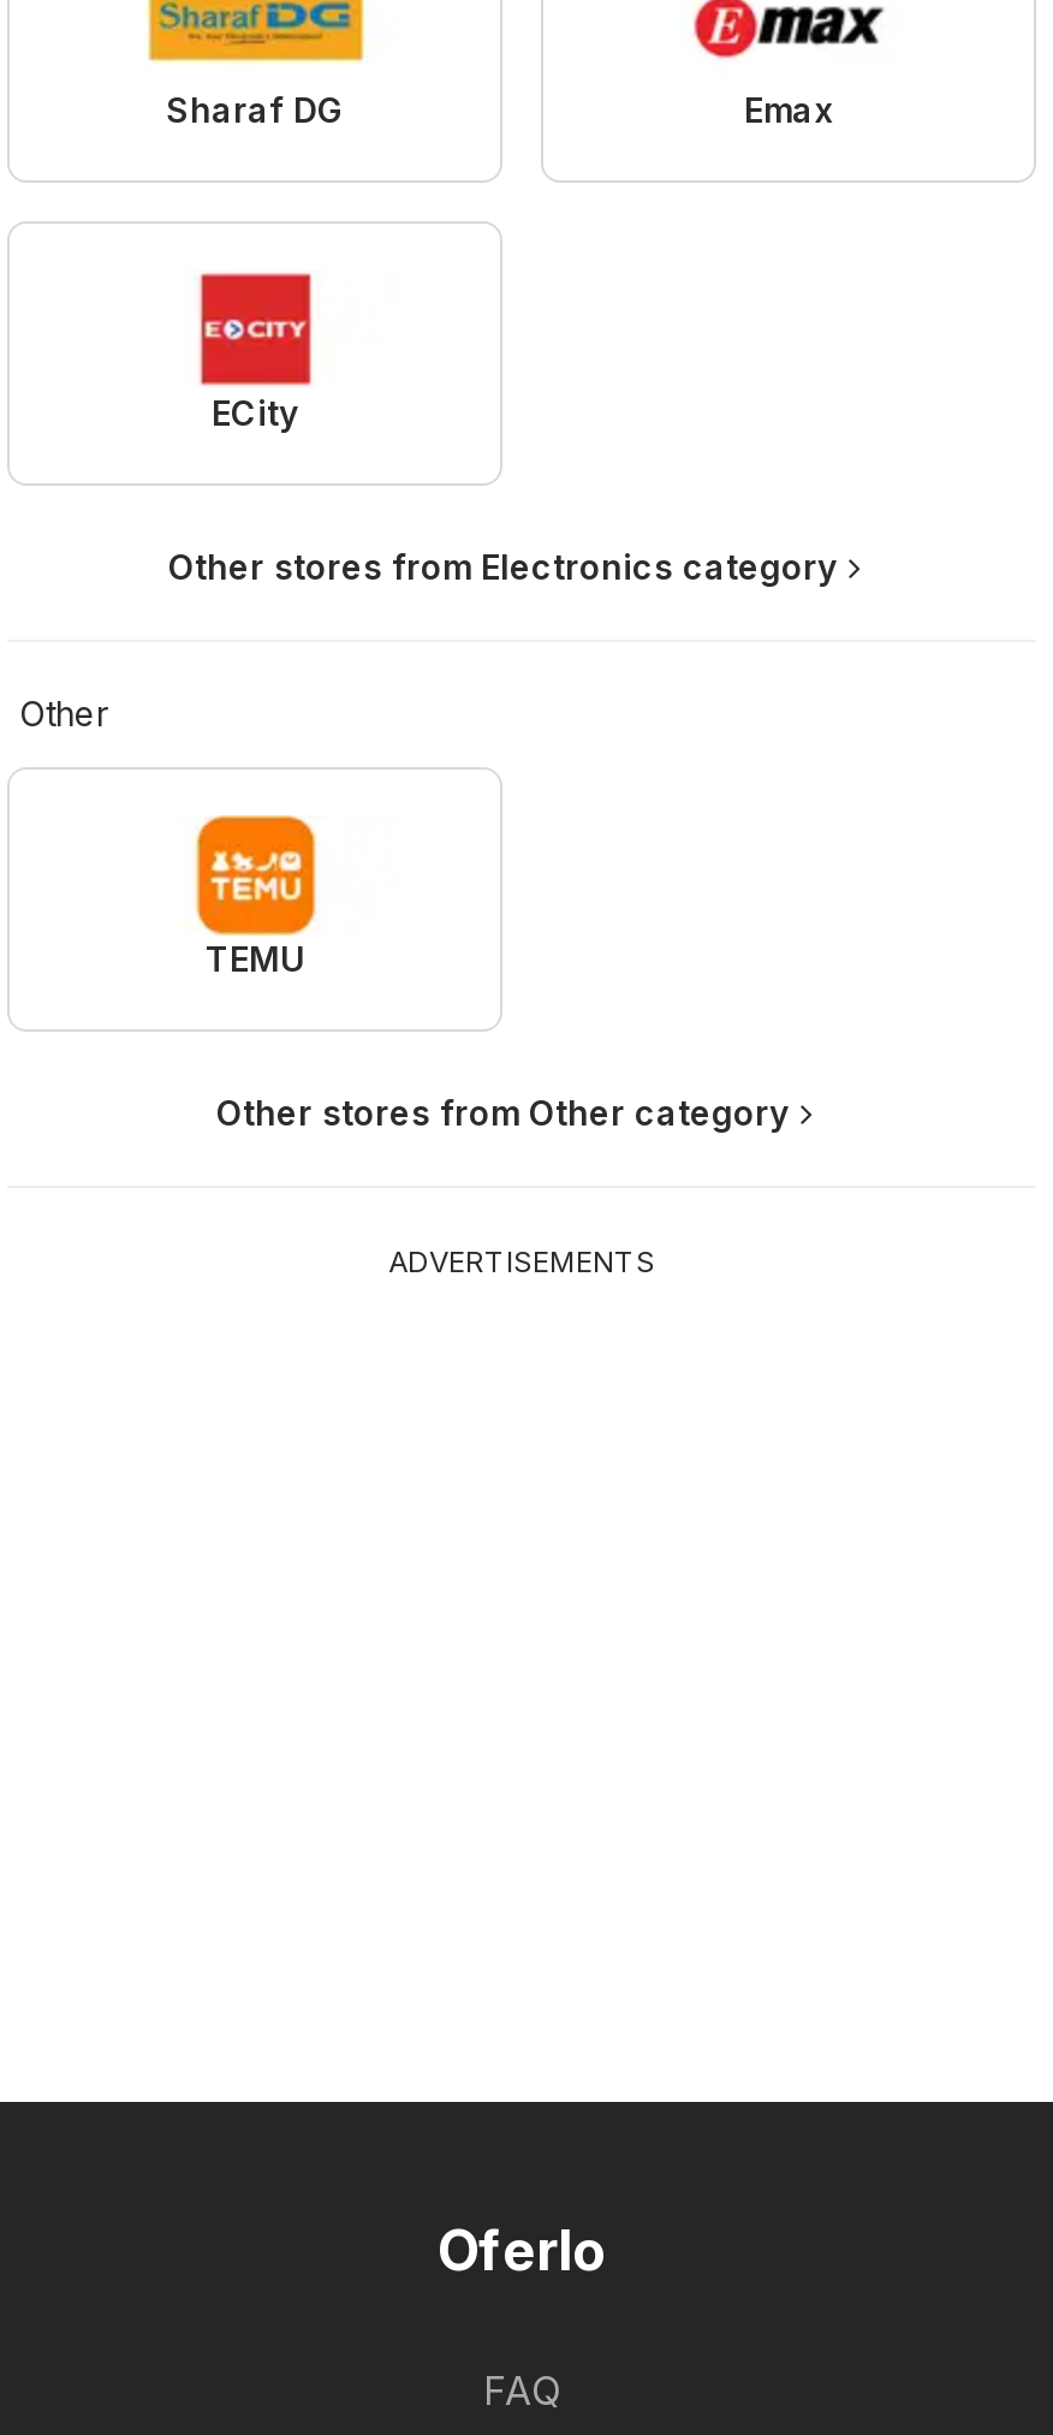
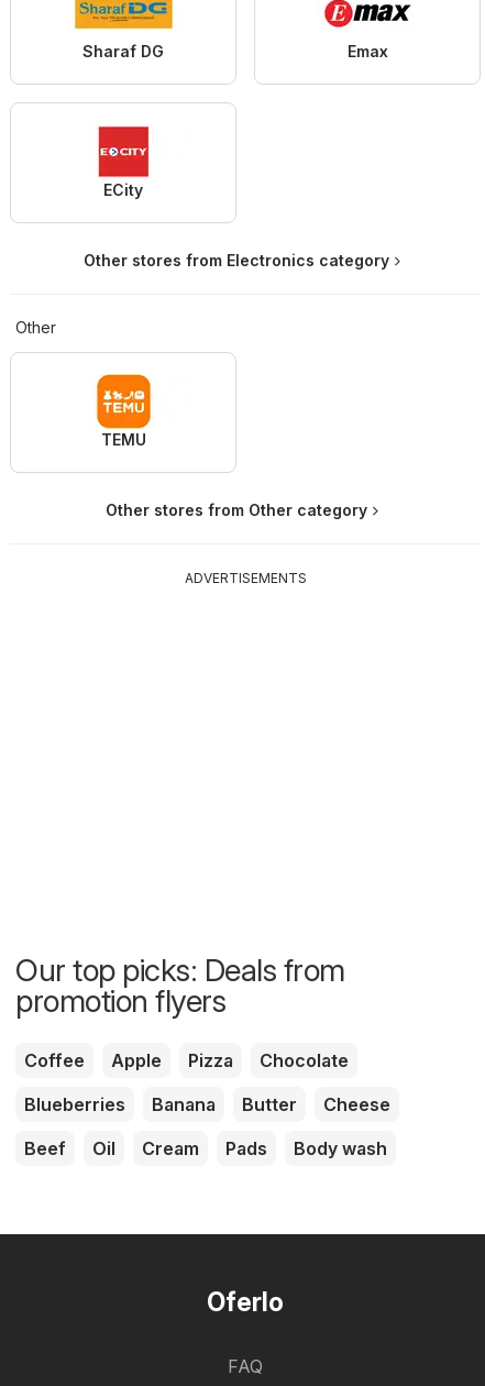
none -> [15,951,390,1159] Our top picks: Deals from | promotion flyers | Coffee | Apple | Pizza | Chocolate | Blueberries | Banana | Butter | Cheese | Beef | Oil | Cream | Pads | Body wash

